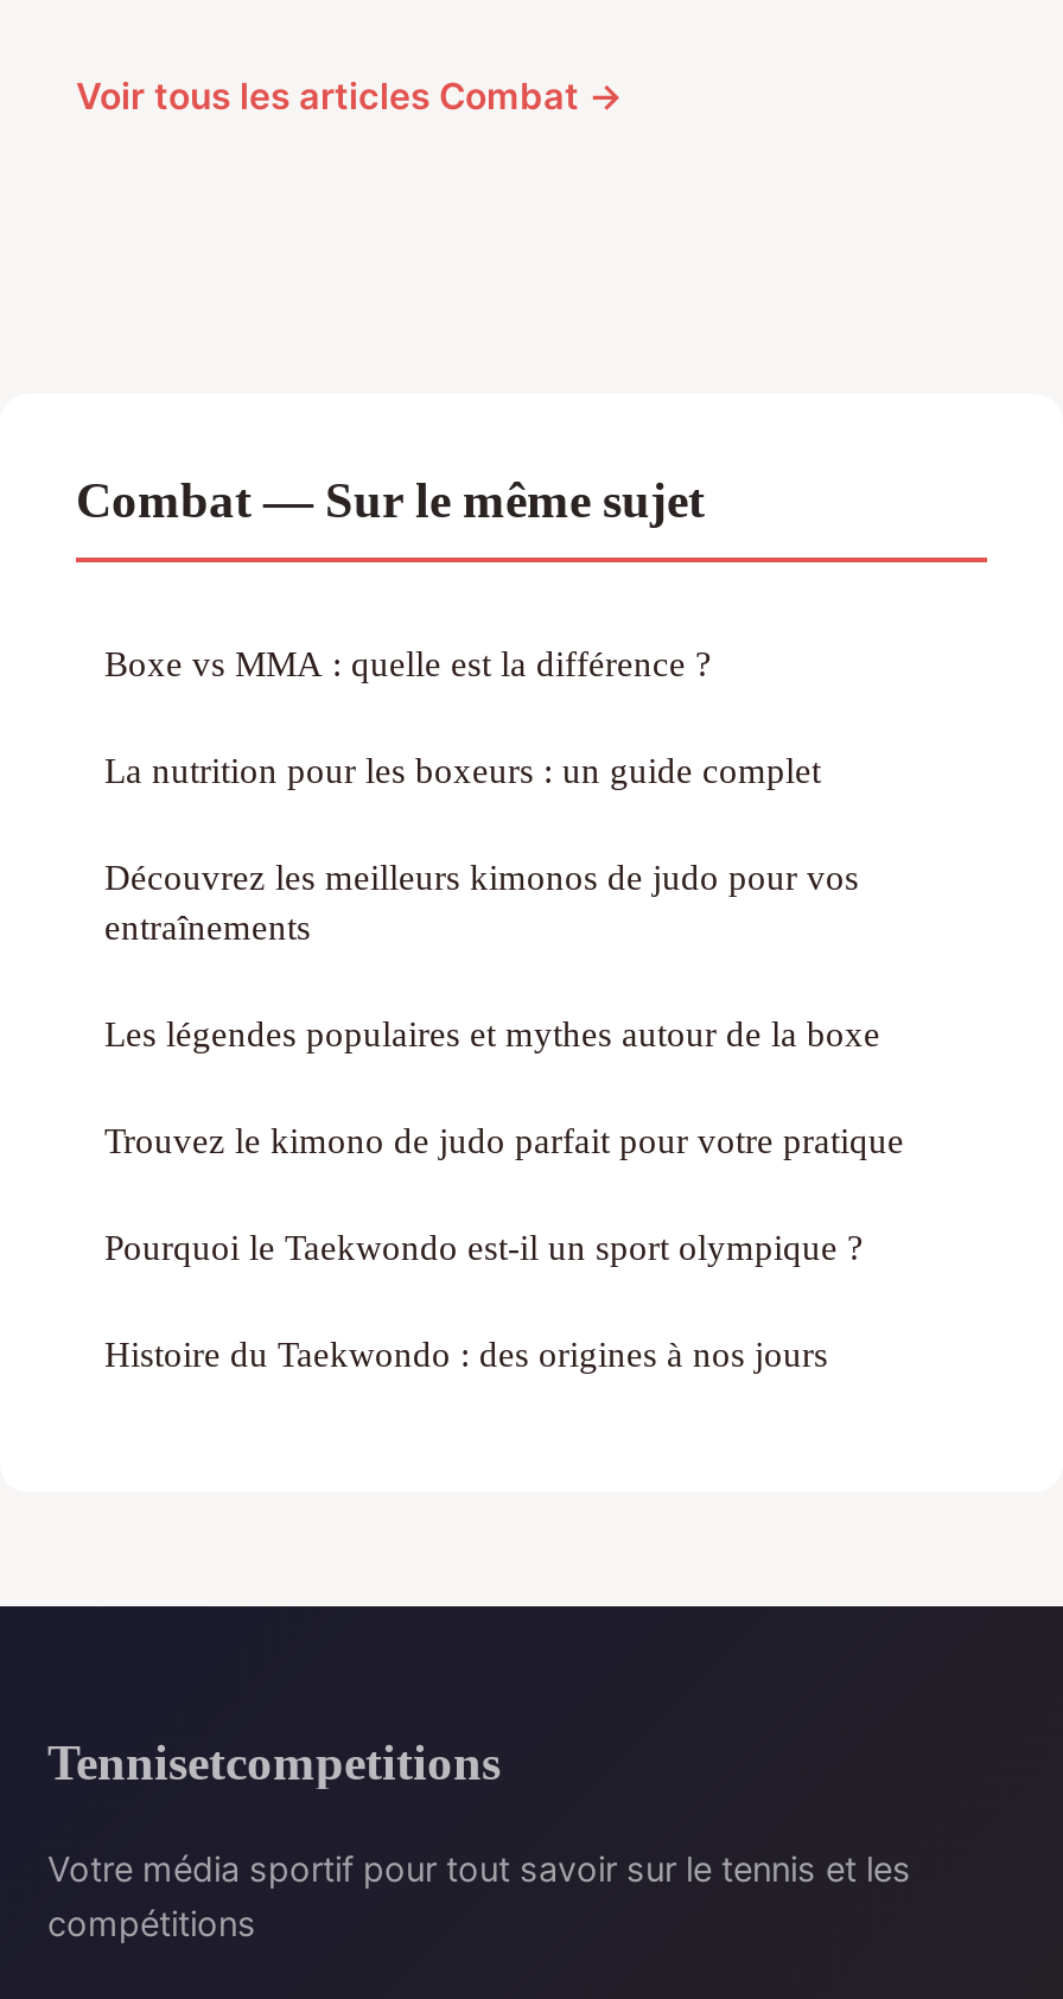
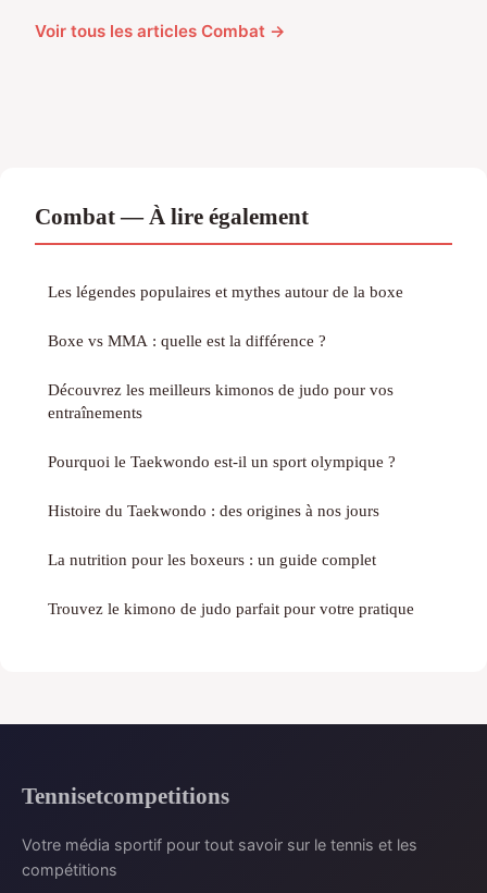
[76,472,705,527] Combat — Sur le même sujet -> [35,204,309,229] Combat — À lire également
moved [104,643,712,683] -> [48,331,326,349]: Boxe vs MMA : quelle est la différence ?
moved [104,750,821,790] -> [48,550,376,568]: La nutrition pour les boxeurs : un guide complet
moved [104,1013,880,1053] -> [48,282,403,300]: Les légendes populaires et mythes autour de la boxe
moved [104,1120,904,1160] -> [48,599,414,617]: Trouvez le kimono de judo parfait pour votre pratique
moved [104,1226,864,1374] -> [48,452,396,519]: Pourquoi le Taekwondo est-il un sport olympique ? | Histoire du Taekwondo : des origines à nos jours

